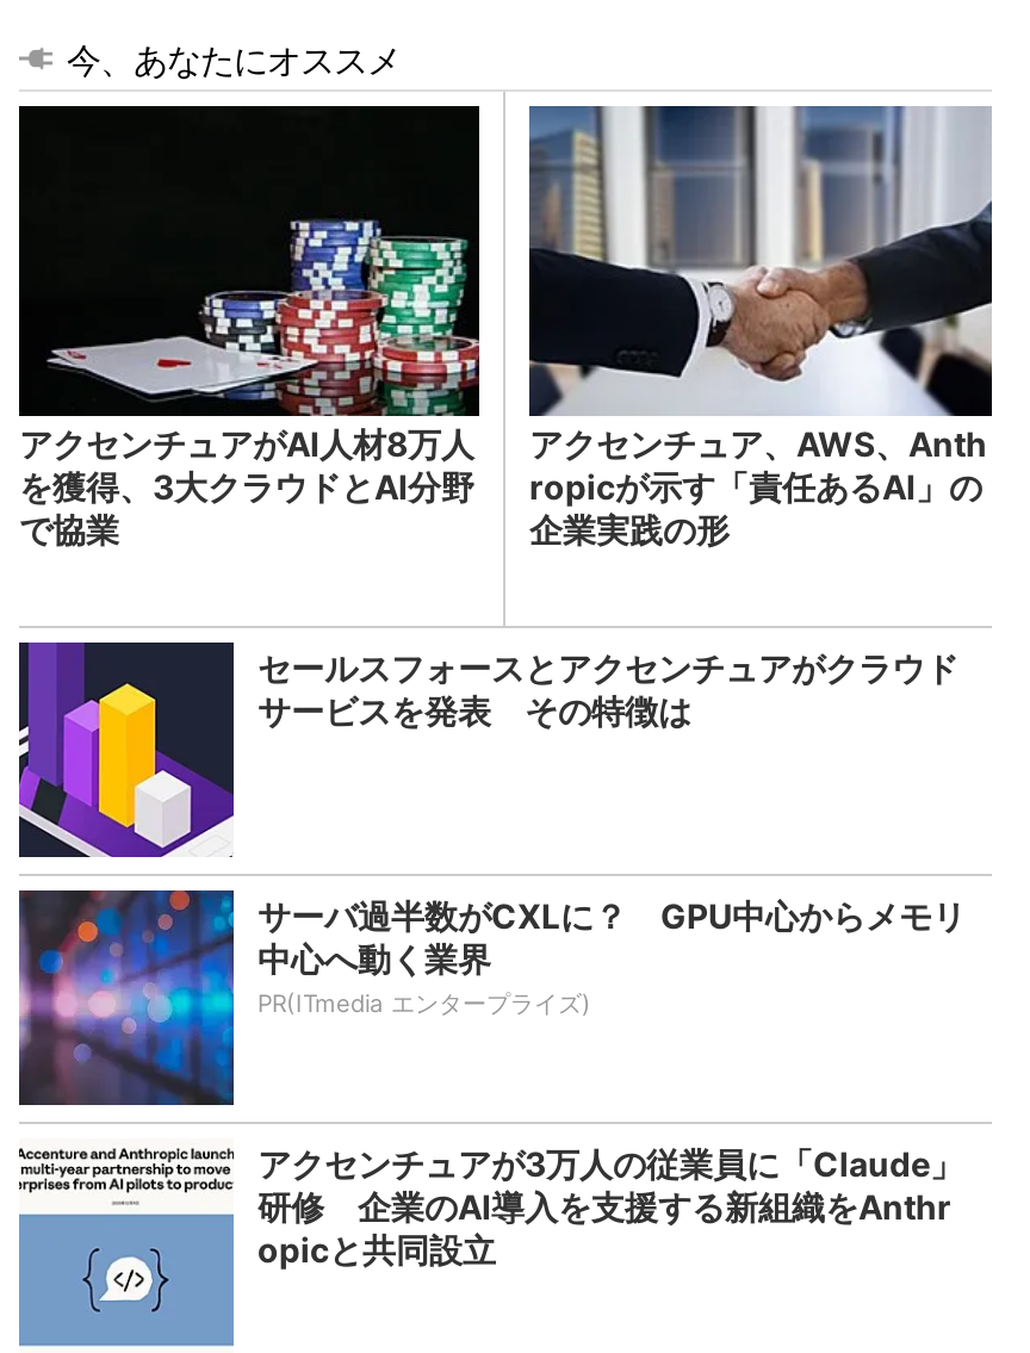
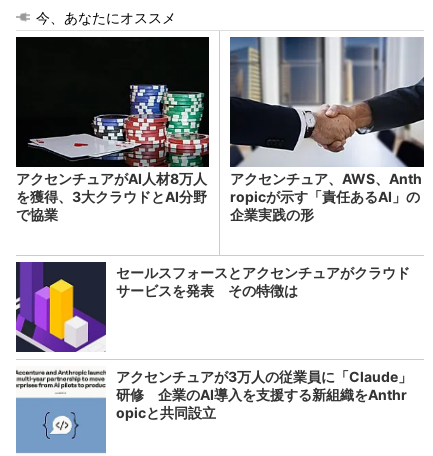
[19,888,966,1107] [image] | サーバ過半数がCXLに？ GPU中心からメモリ | 中心へ動く業界 | PR(ITmedia エンタープライズ) -> none

